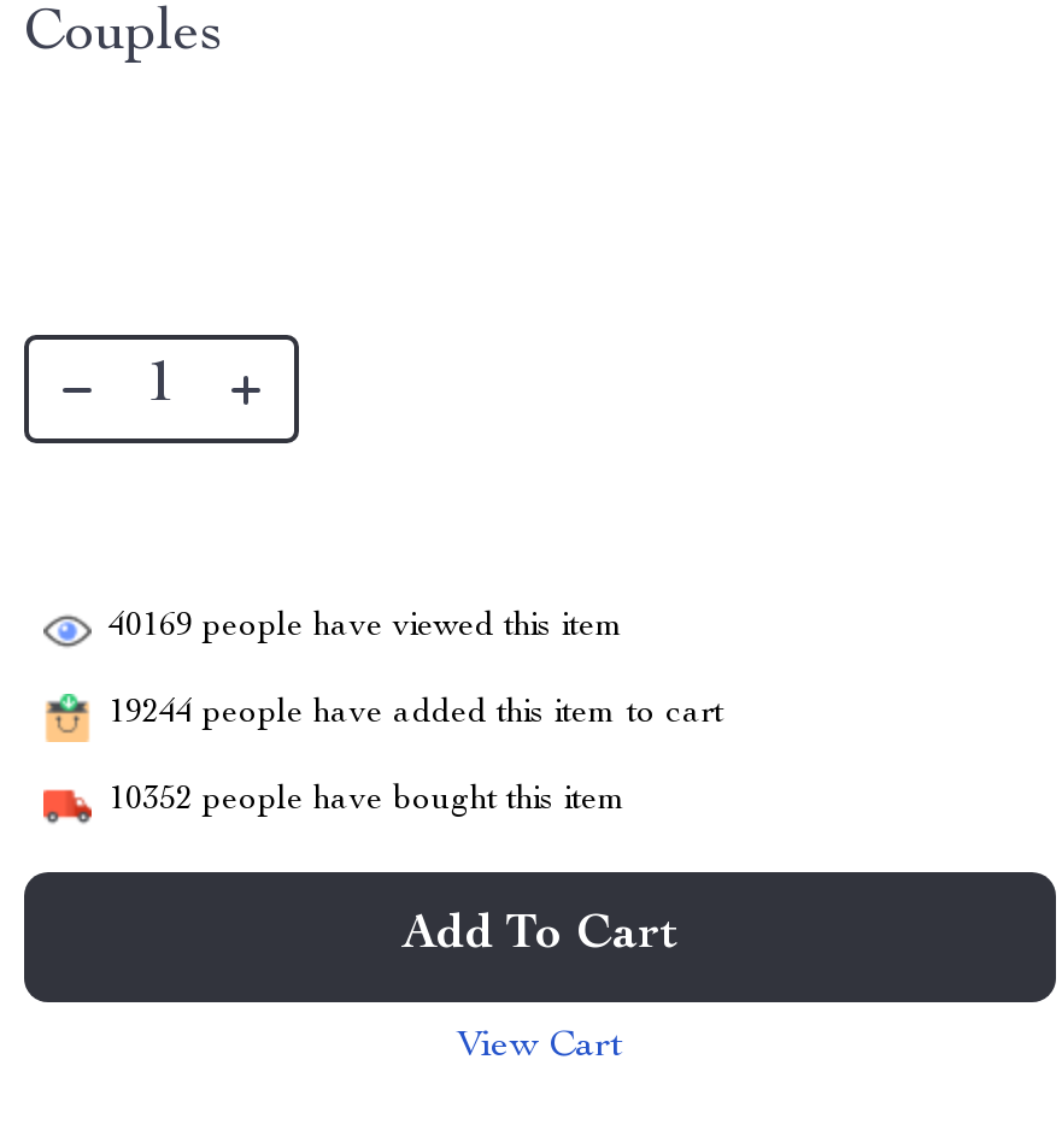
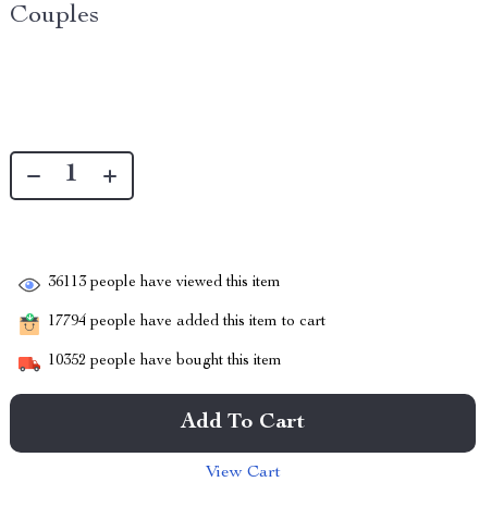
[108,610,624,644] 40169 people have viewed this item -> [48,276,281,291] 36113 people have viewed this item
[108,697,723,731] 19244 people have added this item to cart -> [48,315,326,330] 17794 people have added this item to cart

